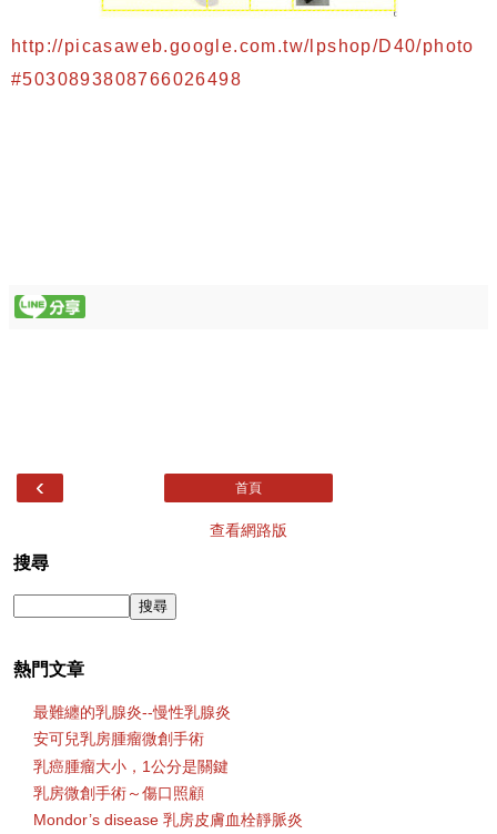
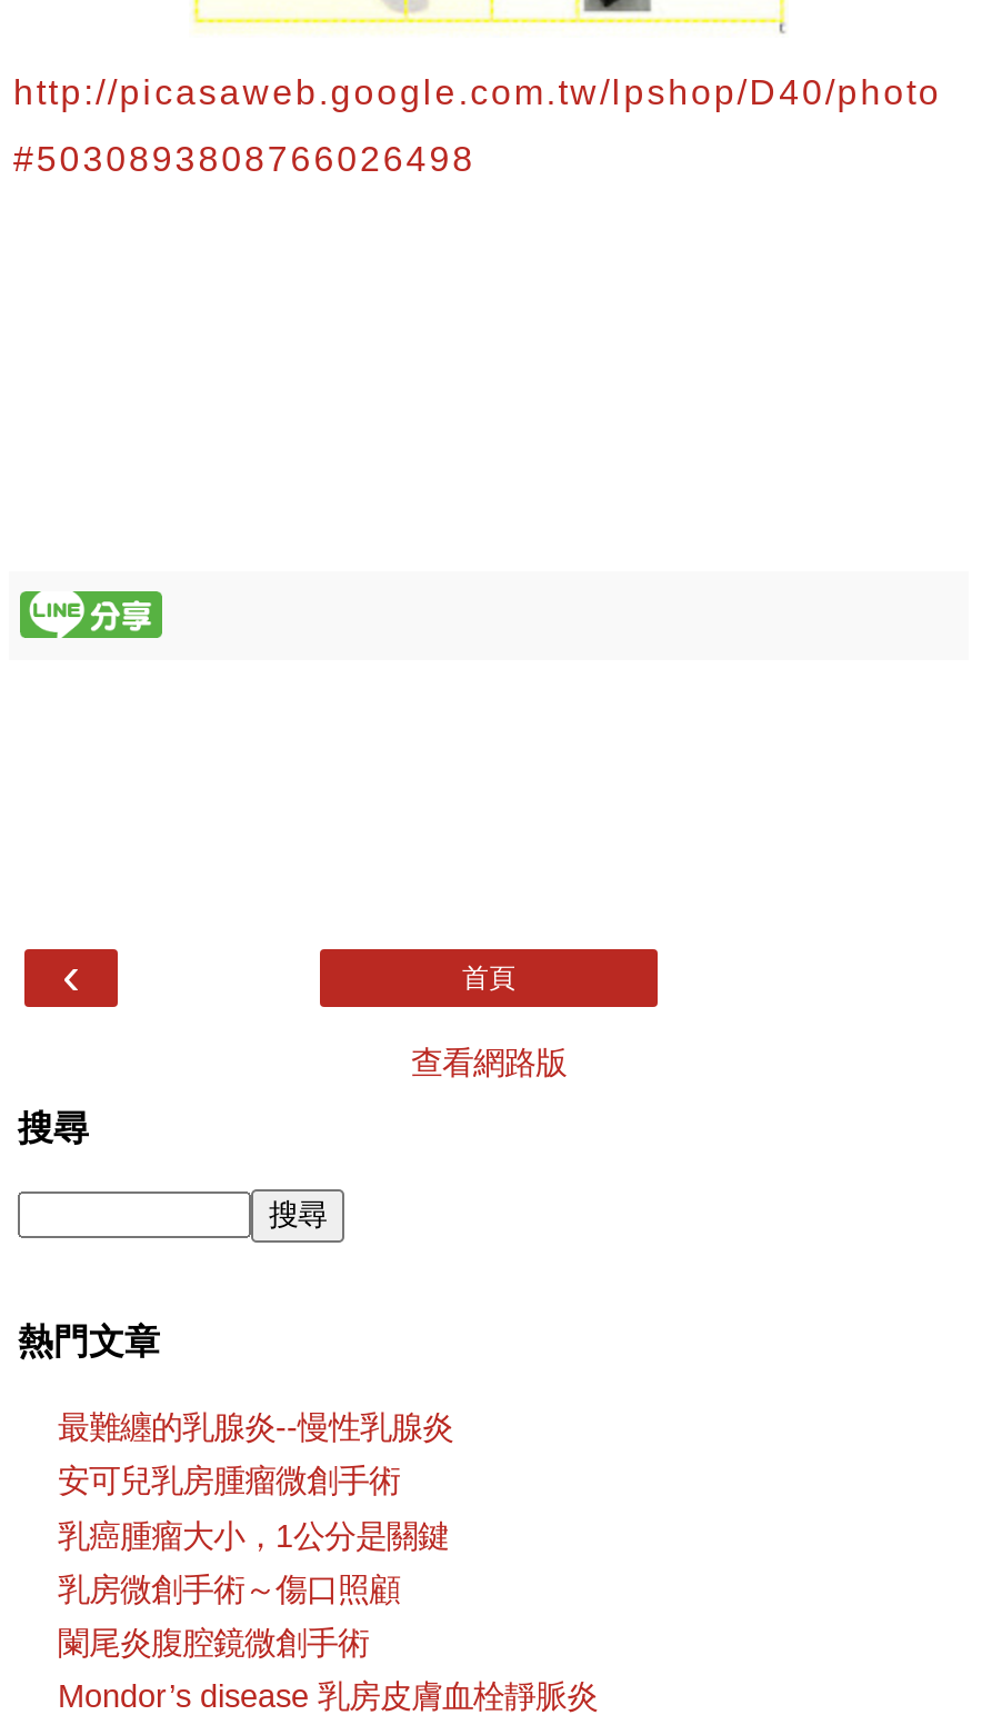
none -> [58,1625,369,1661] 闌尾炎腹腔鏡微創手術

